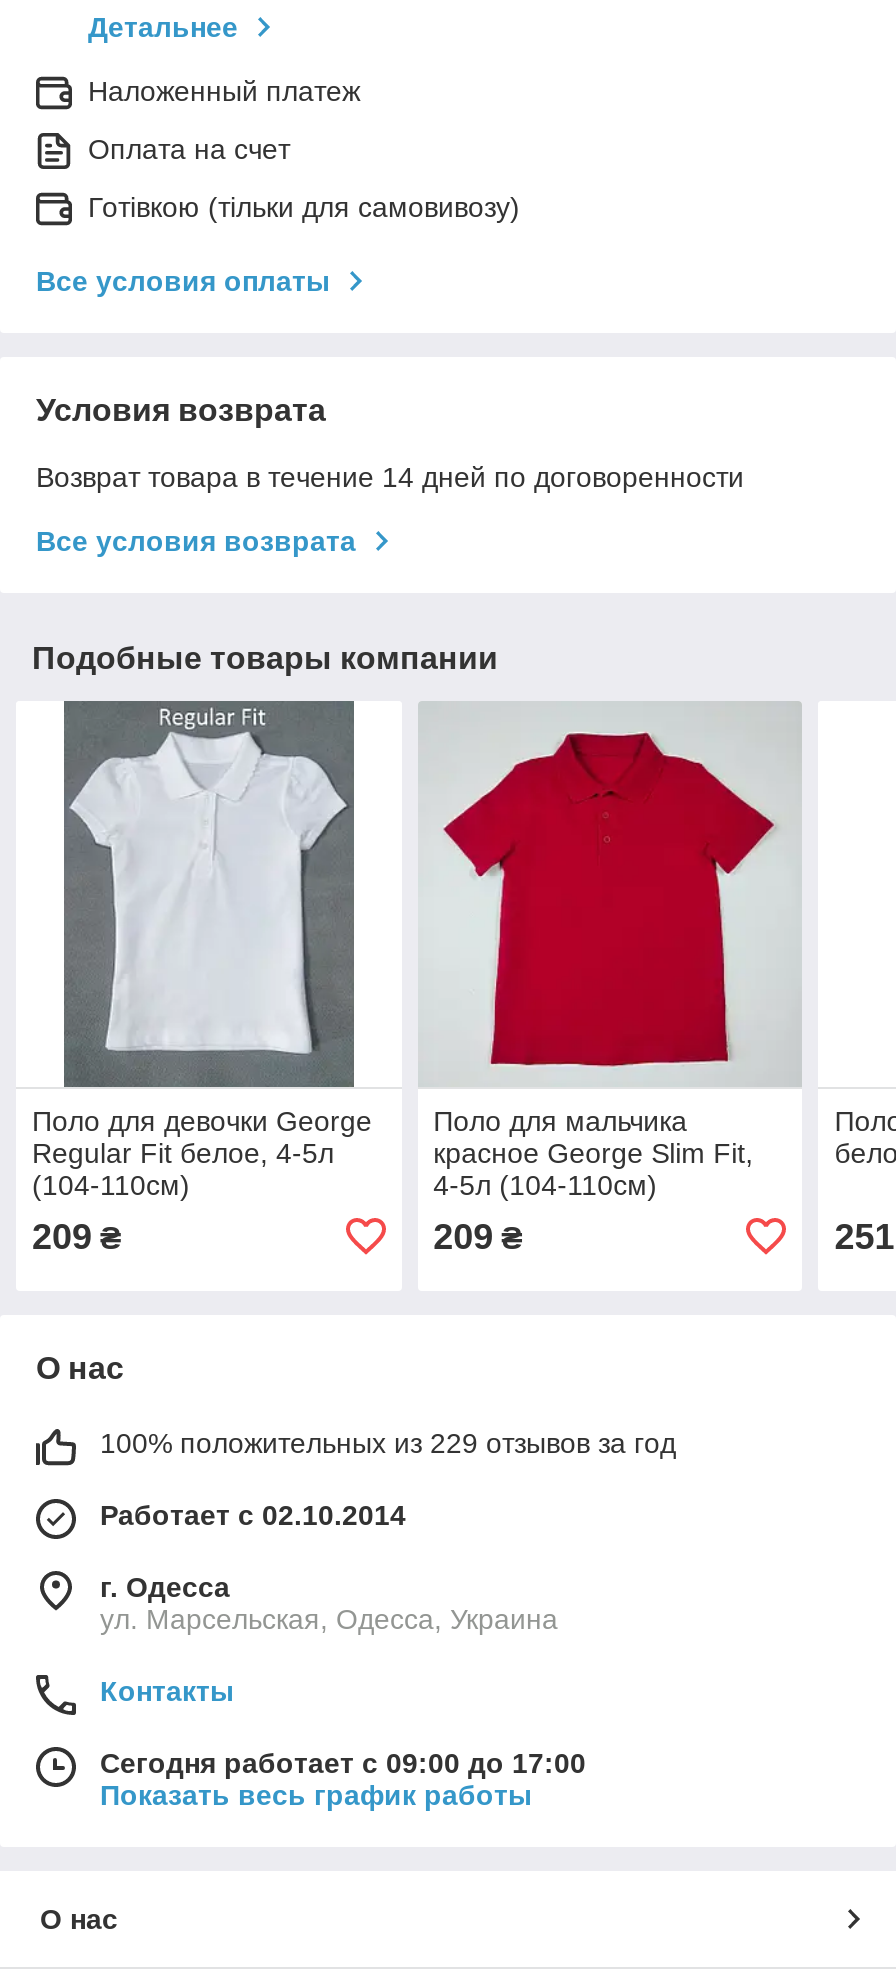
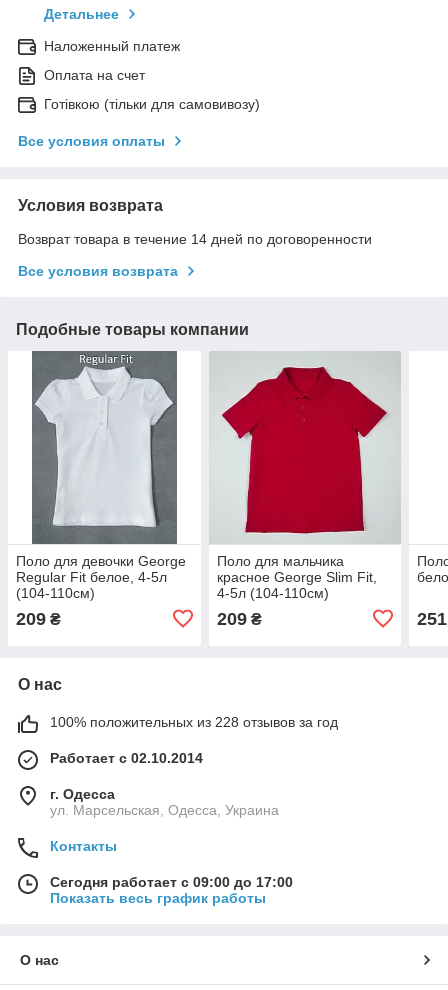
[100,1427,676,1459] 100% положительных из 229 отзывов за год -> [50,714,338,730] 100% положительных из 228 отзывов за год

